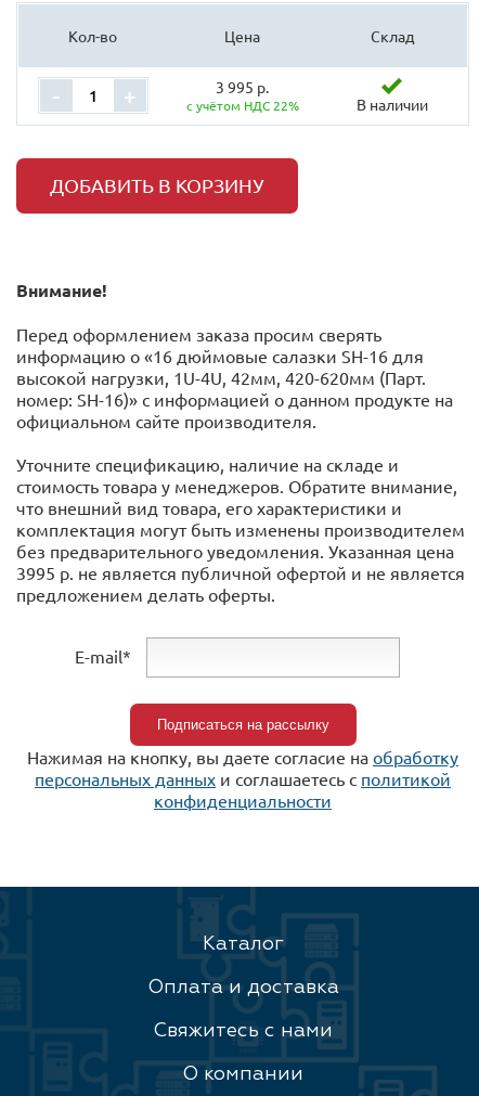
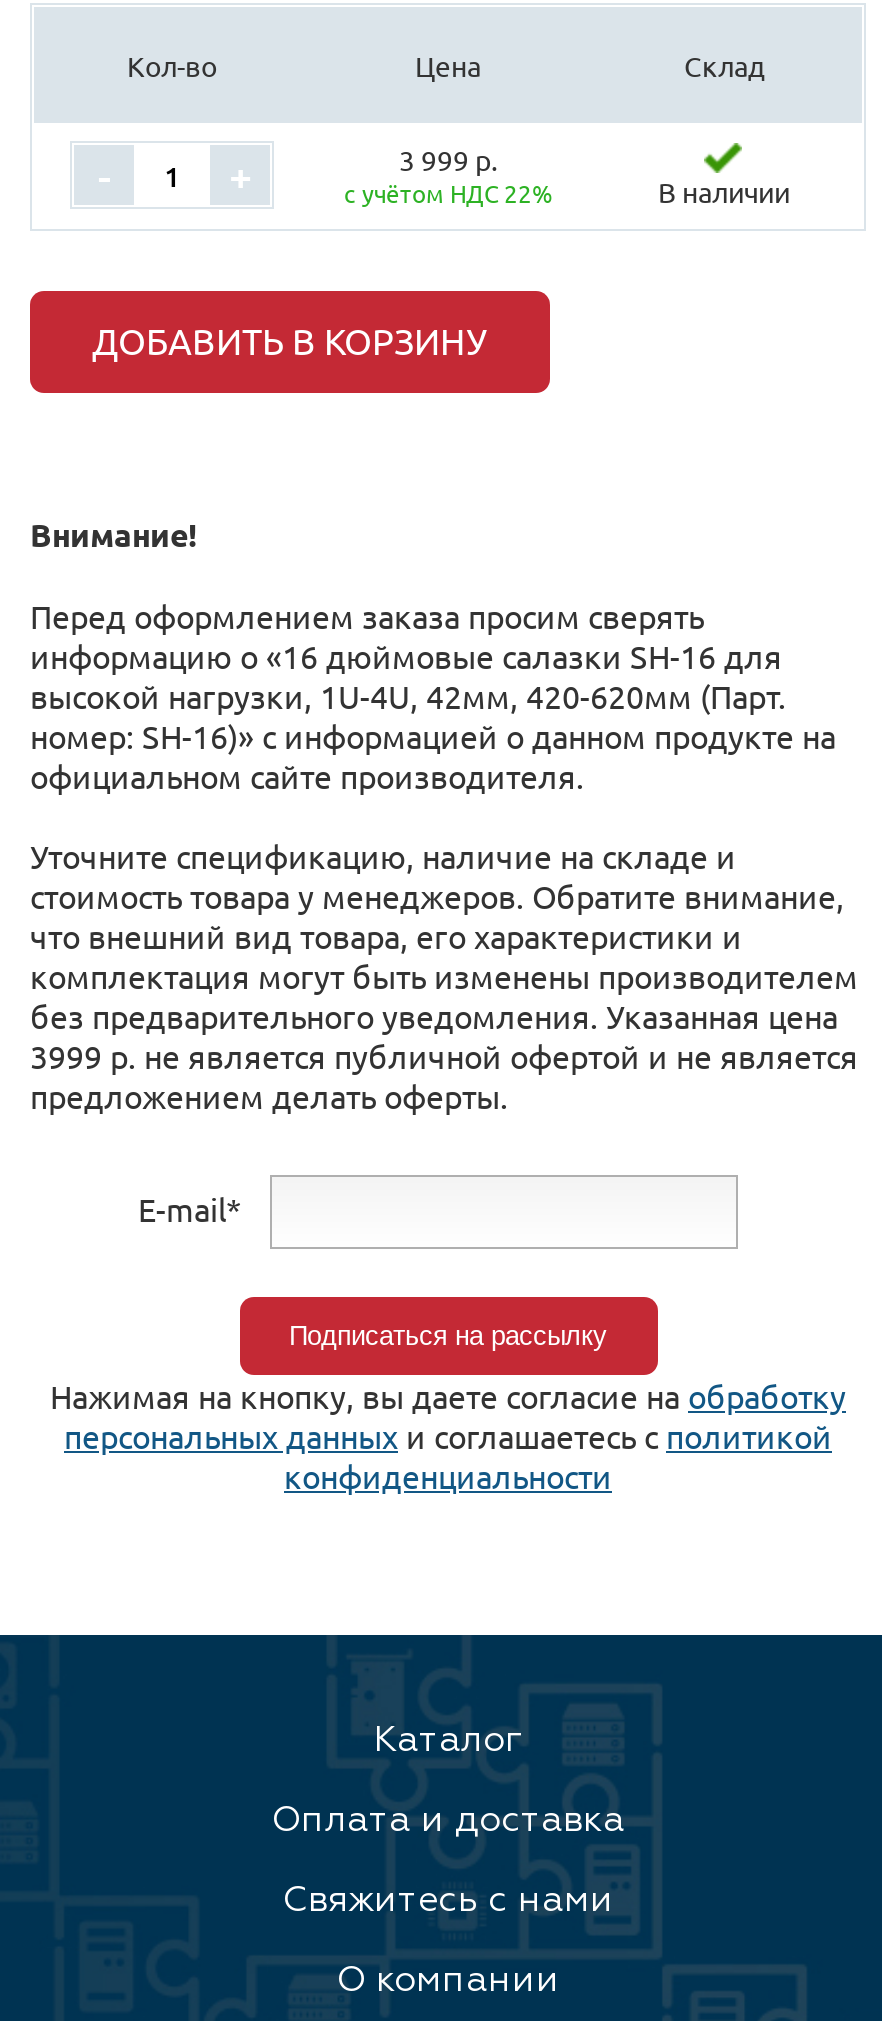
[216,77,269,96] 3 995 р. -> [399,141,497,177] 3 999 р.
[16,562,465,583] 3995 р. не является публичной офертой и не является -> [30,1035,858,1075] 3999 р. не является публичной офертой и не является

